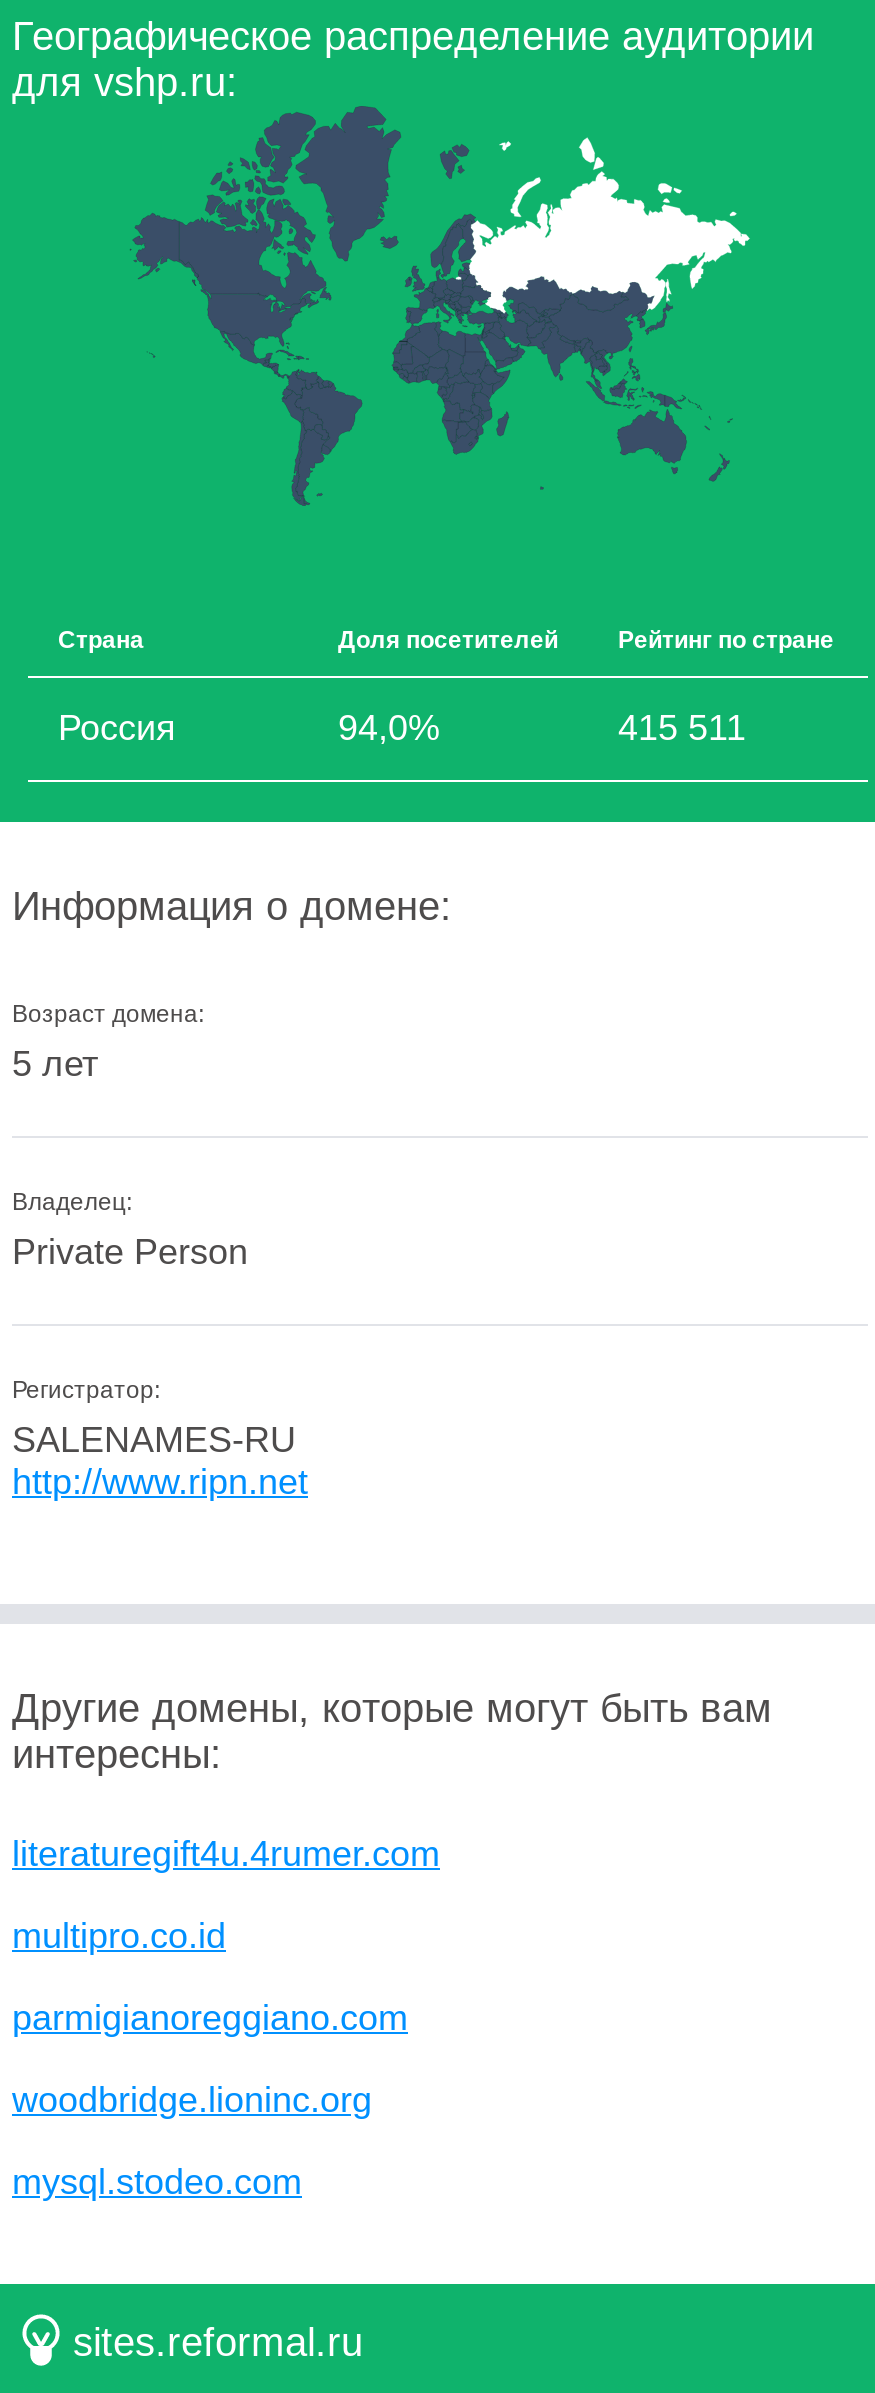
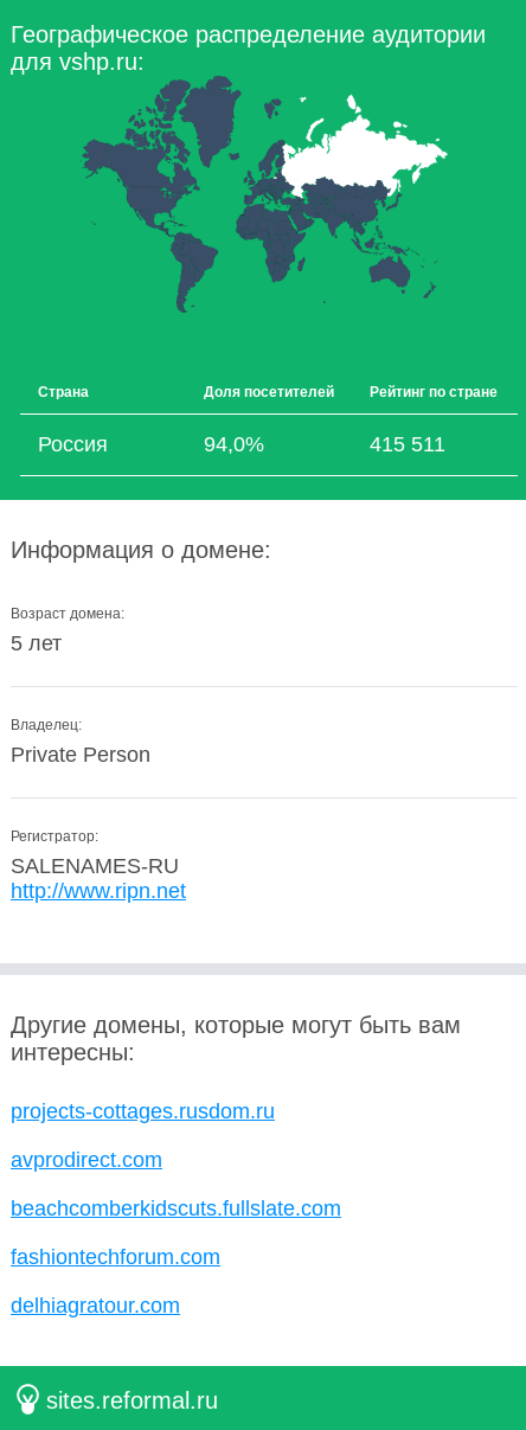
[12,1834,440,1874] literaturegift4u.4rumer.com -> [11,1099,275,1123] projects-cottages.rusdom.ru
[12,1916,226,1956] multipro.co.id -> [11,1148,162,1172] avprodirect.com
[12,1998,408,2038] parmigianoreggiano.com -> [11,1197,341,1220] beachcomberkidscuts.fullslate.com
[12,2080,372,2120] woodbridge.lioninc.org -> [11,1245,220,1269] fashiontechforum.com
[12,2162,302,2202] mysql.stodeo.com -> [11,1294,180,1317] delhiagratour.com

